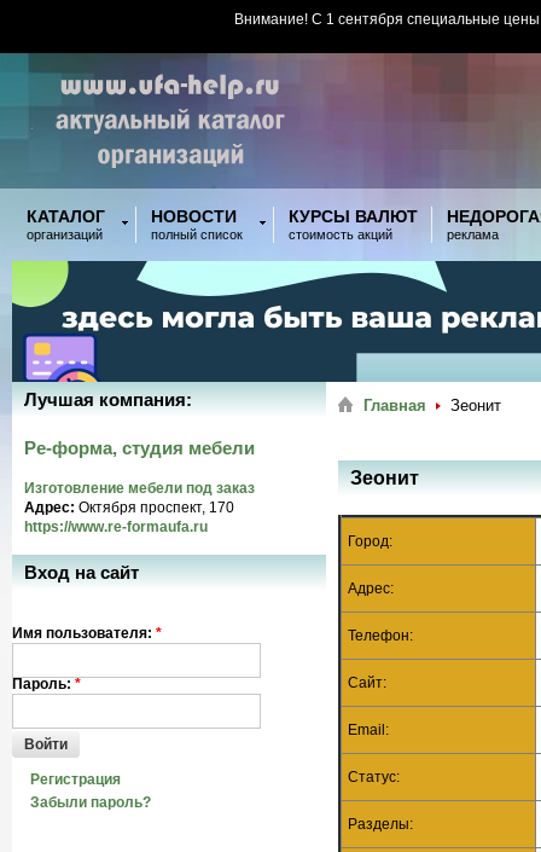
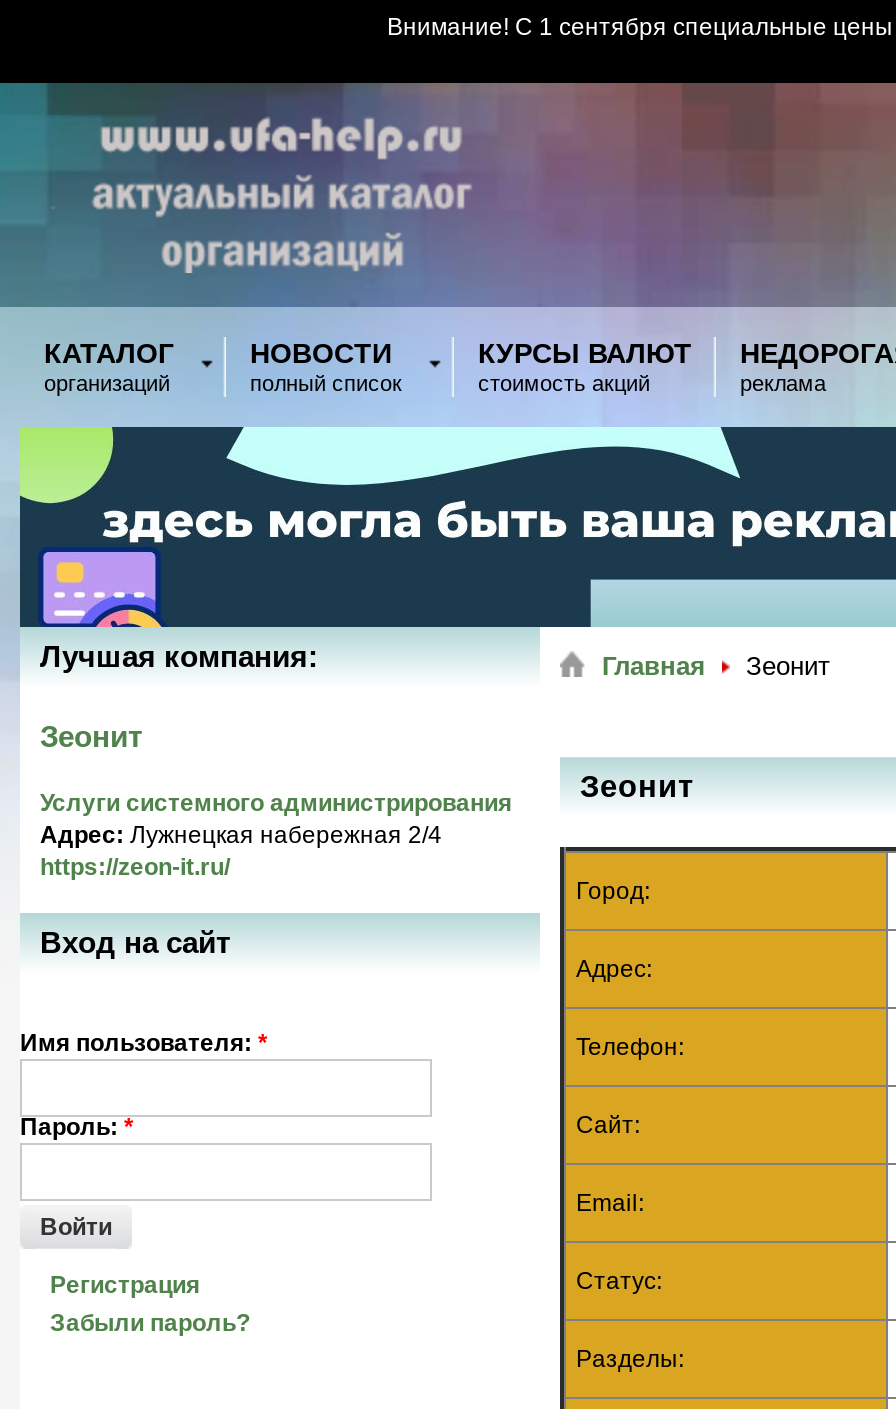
[24,437,255,458] Ре-форма, студия мебели -> [40,719,142,753] Зеонит
[24,480,255,535] Изготовление мебели под заказ | Адрес: Октября проспект, 170 | https://www.re-formaufa.ru -> [40,789,512,881] Услуги системного администрирования | Адрес: Лужнецкая набережная 2/4 | https://zeon-it.ru/

